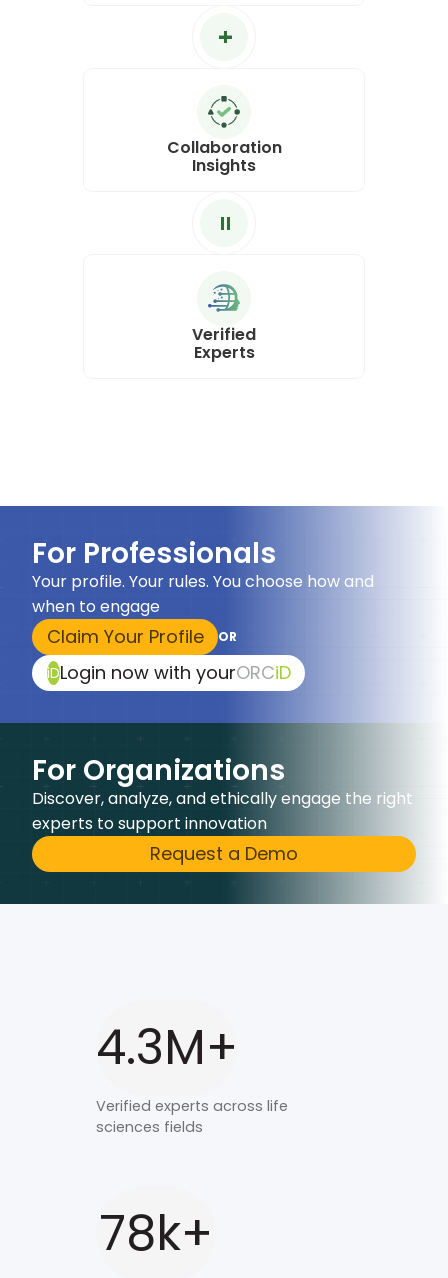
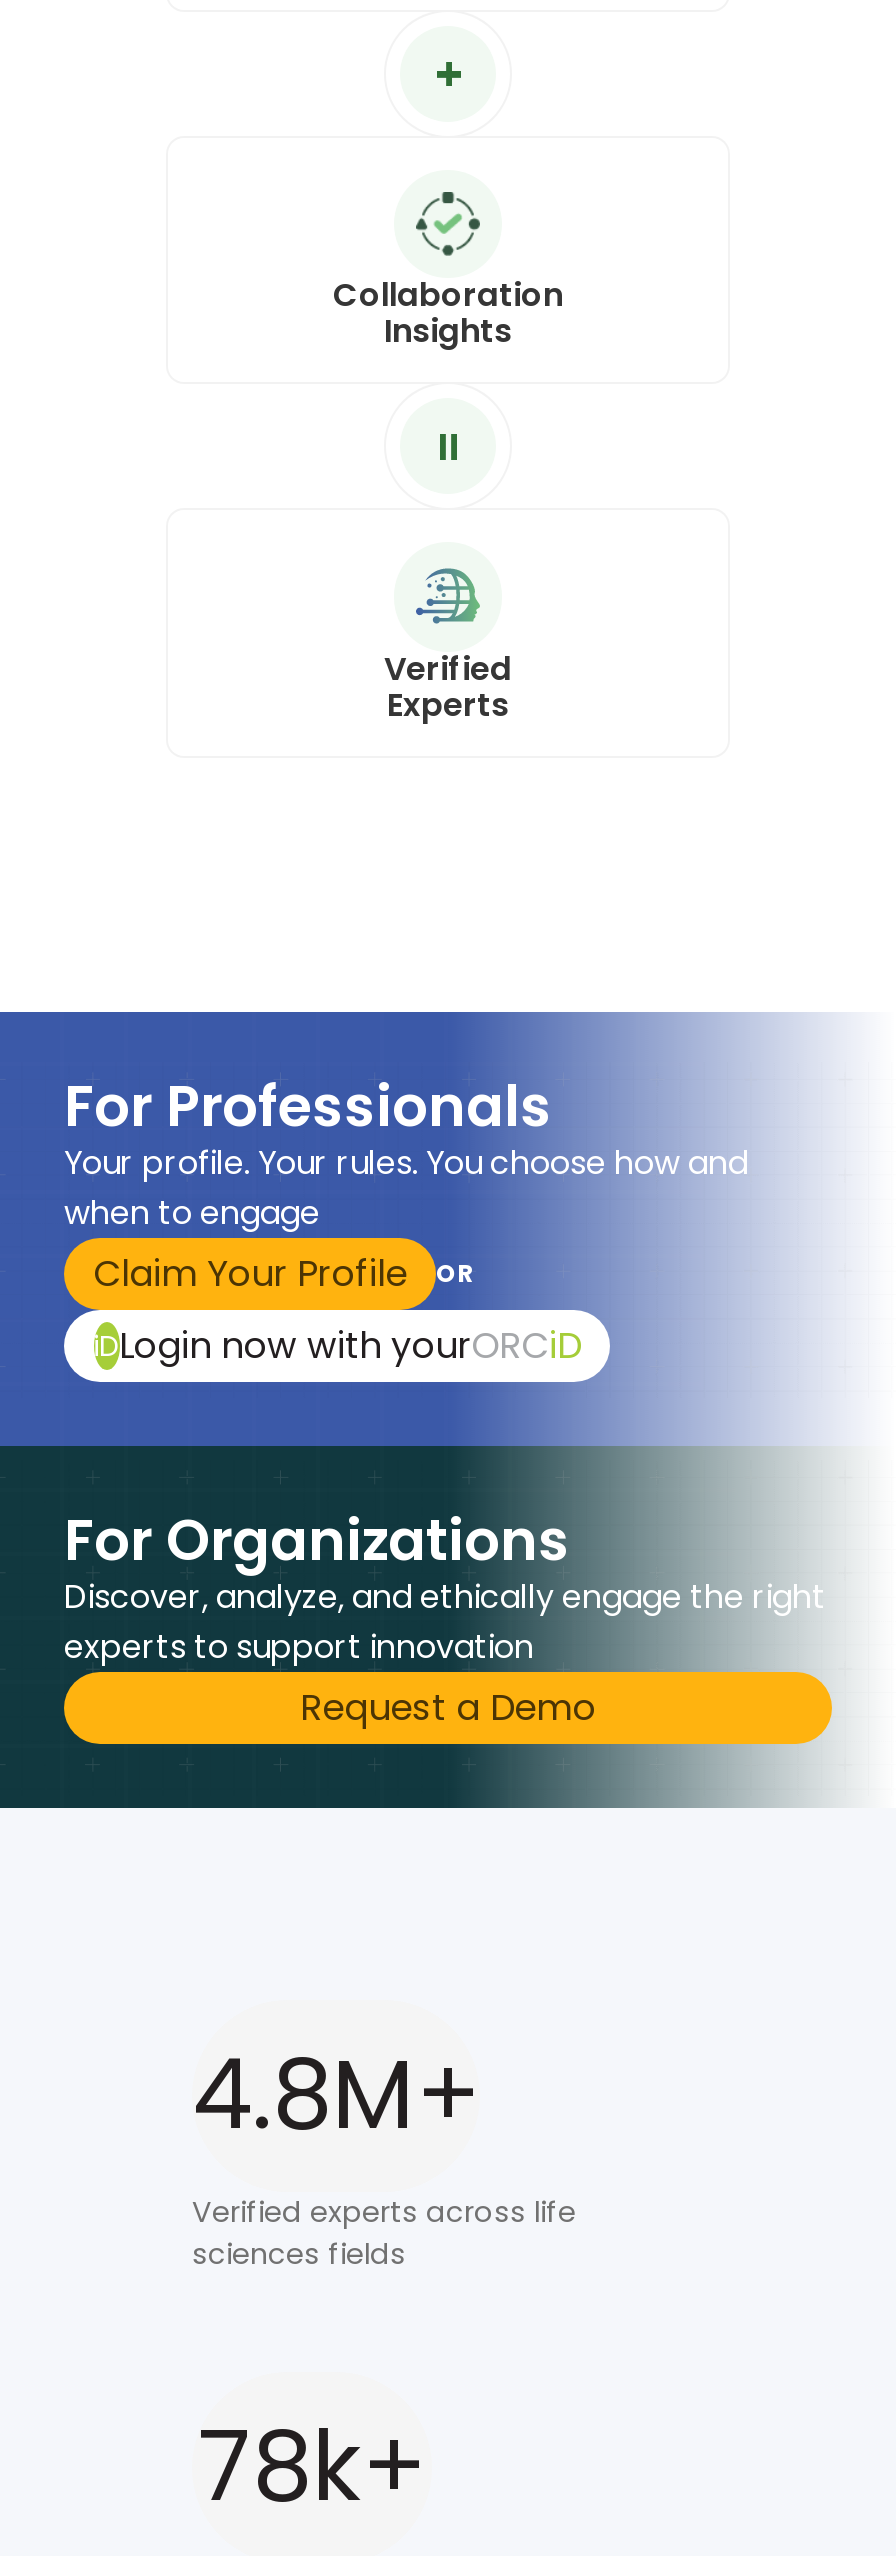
[96,1014,238,1081] 4.3M+ -> [192,2028,480,2162] 4.8M+

